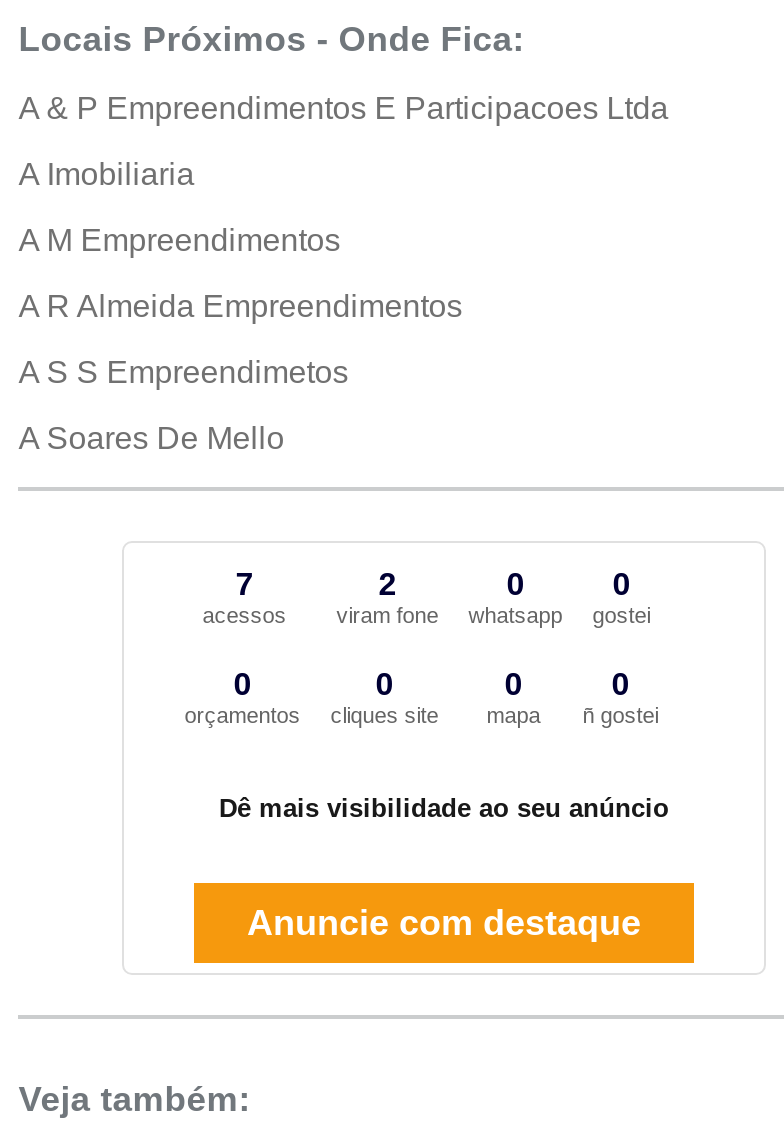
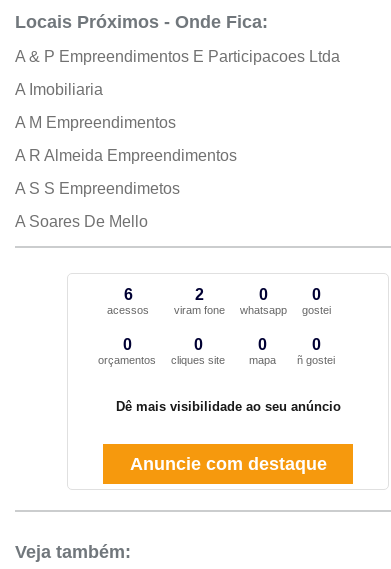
[235,567,253,601] 7 -> [124,286,133,303] 6

